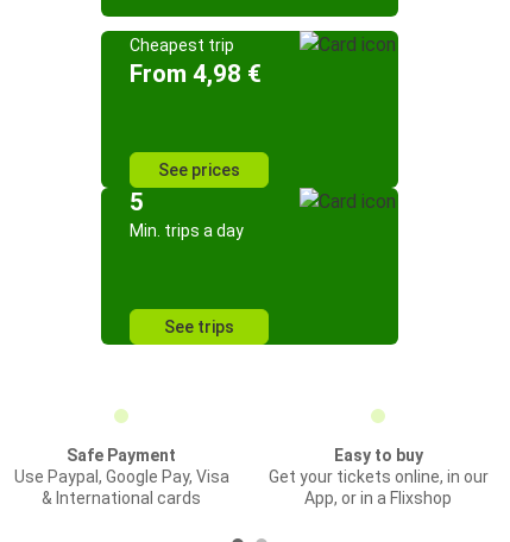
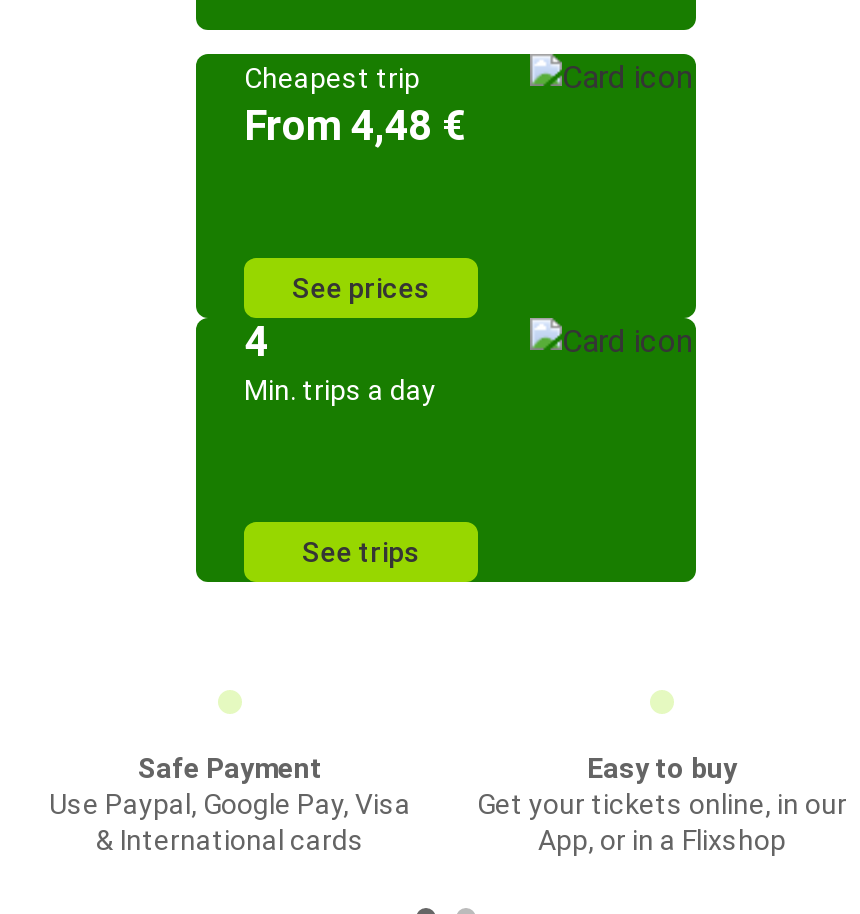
[130,59,262,88] From 4,98 € -> [244,102,466,150] From 4,48 €
[130,188,144,216] 5 -> [244,318,268,366] 4

